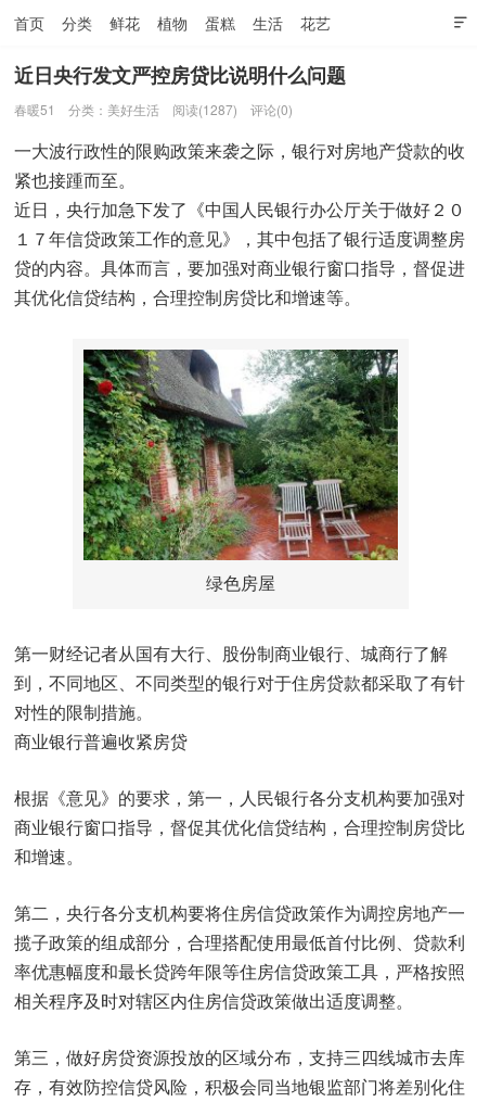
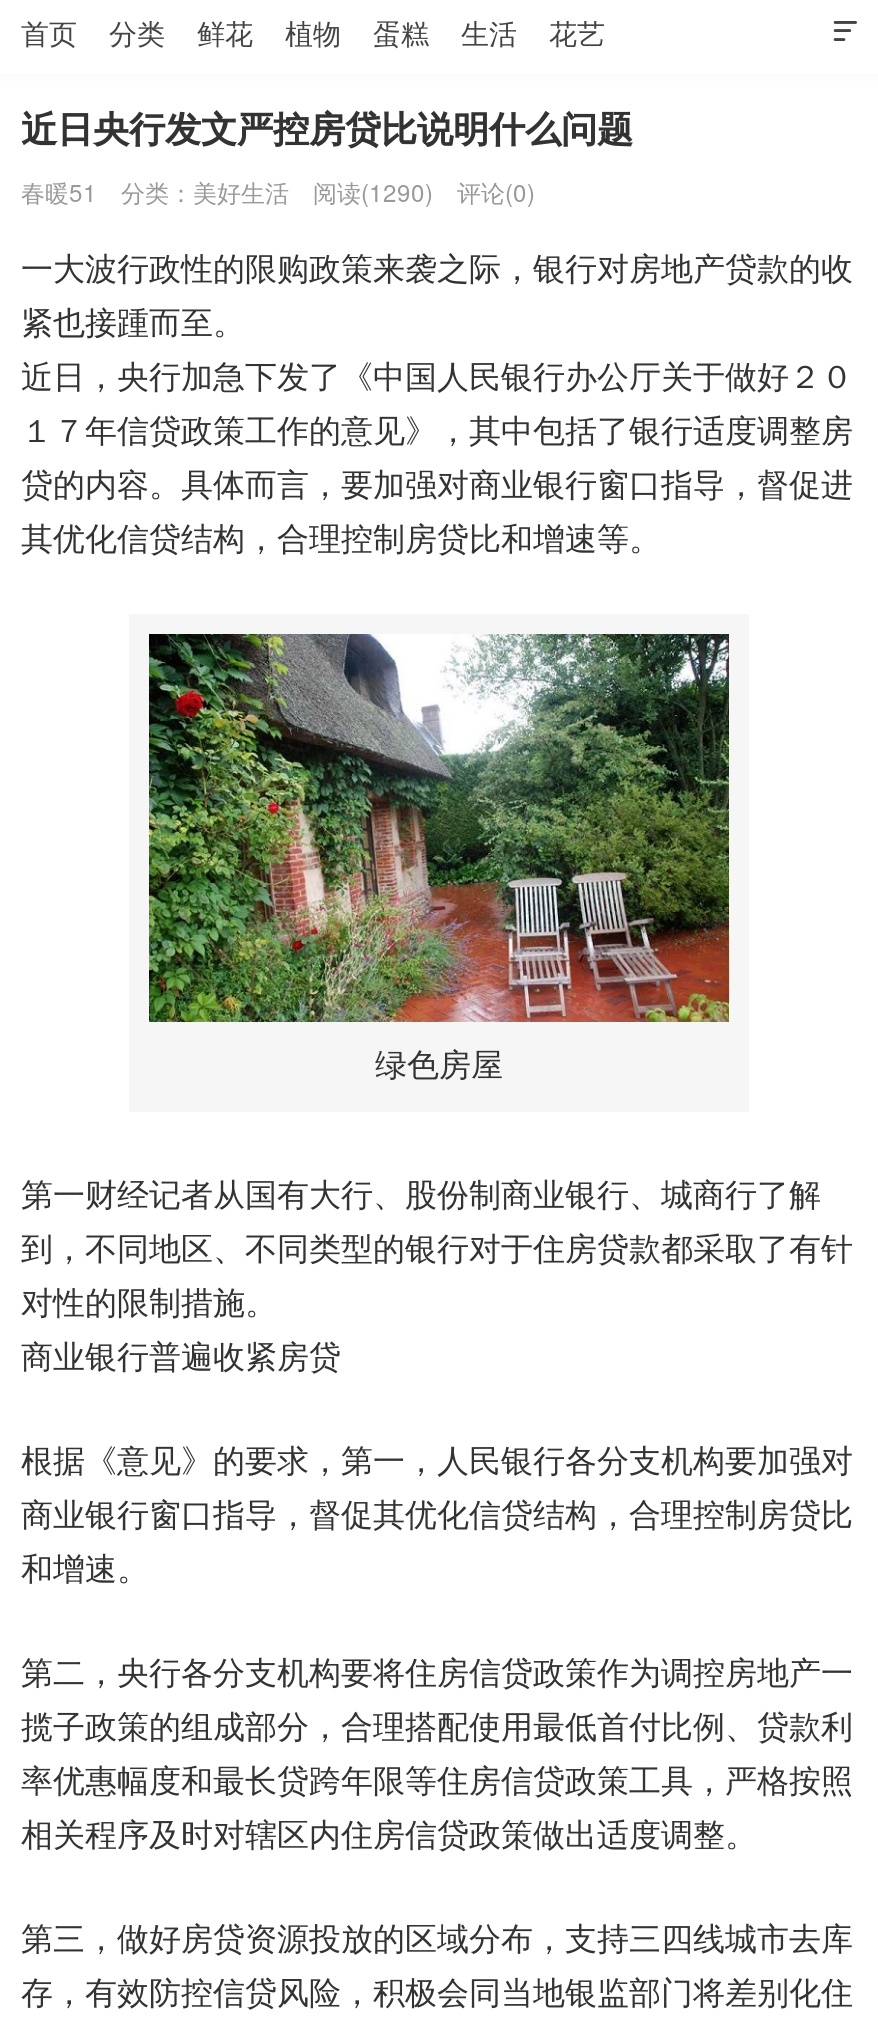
[14,100,293,118] 春暖51 分类：美好生活 阅读(1287) 评论(0) -> [21,174,535,208] 春暖51 分类：美好生活 阅读(1290) 评论(0)

